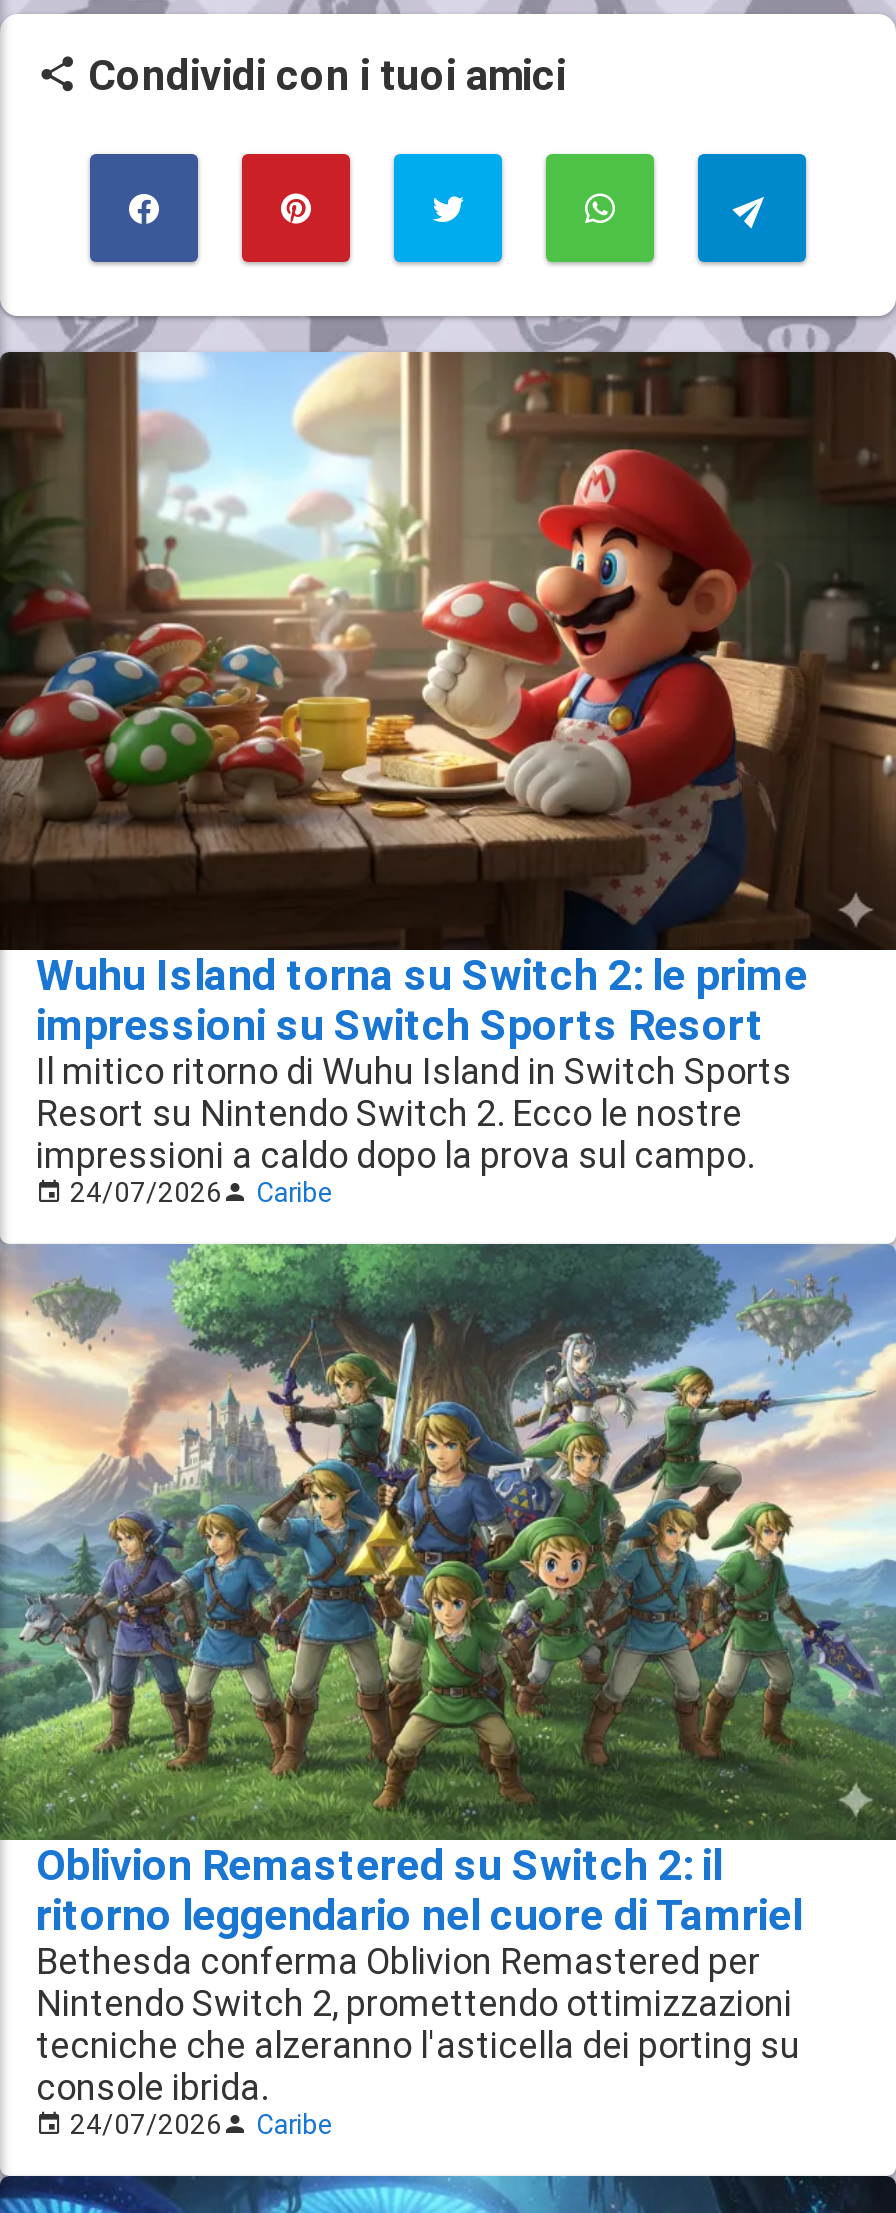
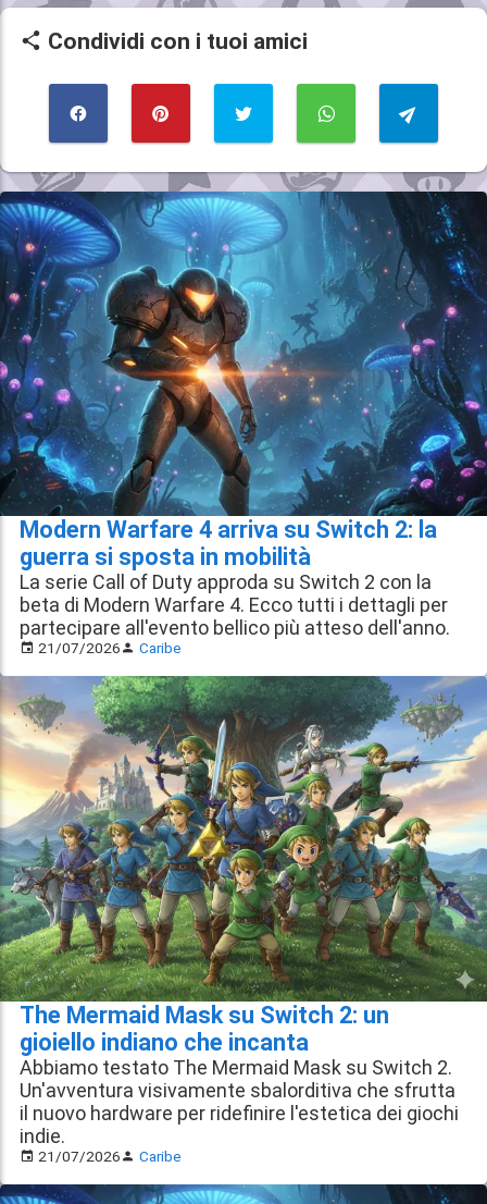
[6,350,890,1207] [image] | Wuhu Island torna su Switch 2: le prime | impressioni su Switch Sports Resort | Il mitico ritorno di Wuhu Island in Switch Sports | Resort su Nintendo Switch 2. Ecco le nostre | impressioni a caldo dopo la prova sul campo. | 24/07/2026 -> [3,191,484,657] [image] | Modern Warfare 4 arriva su Switch 2: la | guerra si sposta in mobilità | La serie Call of Duty approda su Switch 2 con la | beta di Modern Warfare 4. Ecco tutti i dettagli per | partecipare all'evento bellico più atteso dell'anno. | 21/07/2026
[36,1840,802,2140] Oblivion Remastered su Switch 2: il | ritorno leggendario nel cuore di Tamriel | Bethesda conferma Oblivion Remastered per | Nintendo Switch 2, promettendo ottimizzazioni | tecniche che alzeranno l'asticella dei porting su | console ibrida. | 24/07/2026 -> [20,1001,459,1164] The Mermaid Mask su Switch 2: un | gioiello indiano che incanta | Abbiamo testato The Mermaid Mask su Switch 2. | Un'avventura visivamente sbalorditiva che sfrutta | il nuovo hardware per ridefinire l'estetica dei giochi | indie. | 21/07/2026

